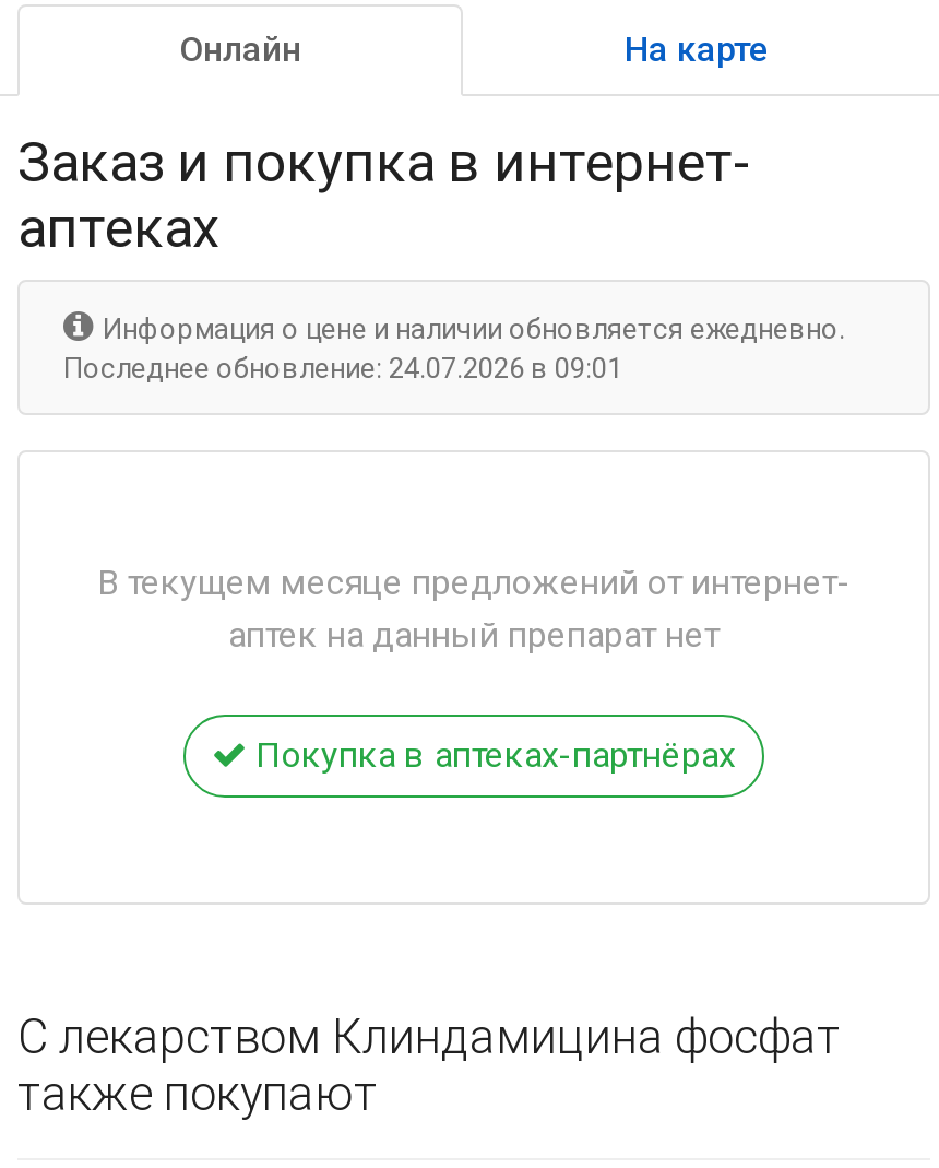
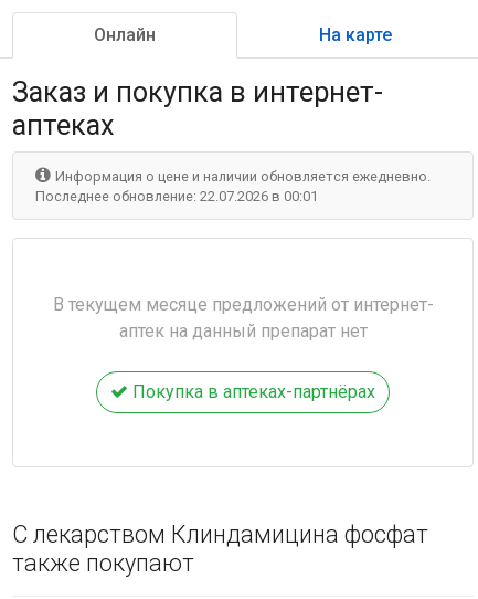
[63,351,622,384] Последнее обновление: 24.07.2026 в 09:01 -> [35,188,318,204] Последнее обновление: 22.07.2026 в 00:01

